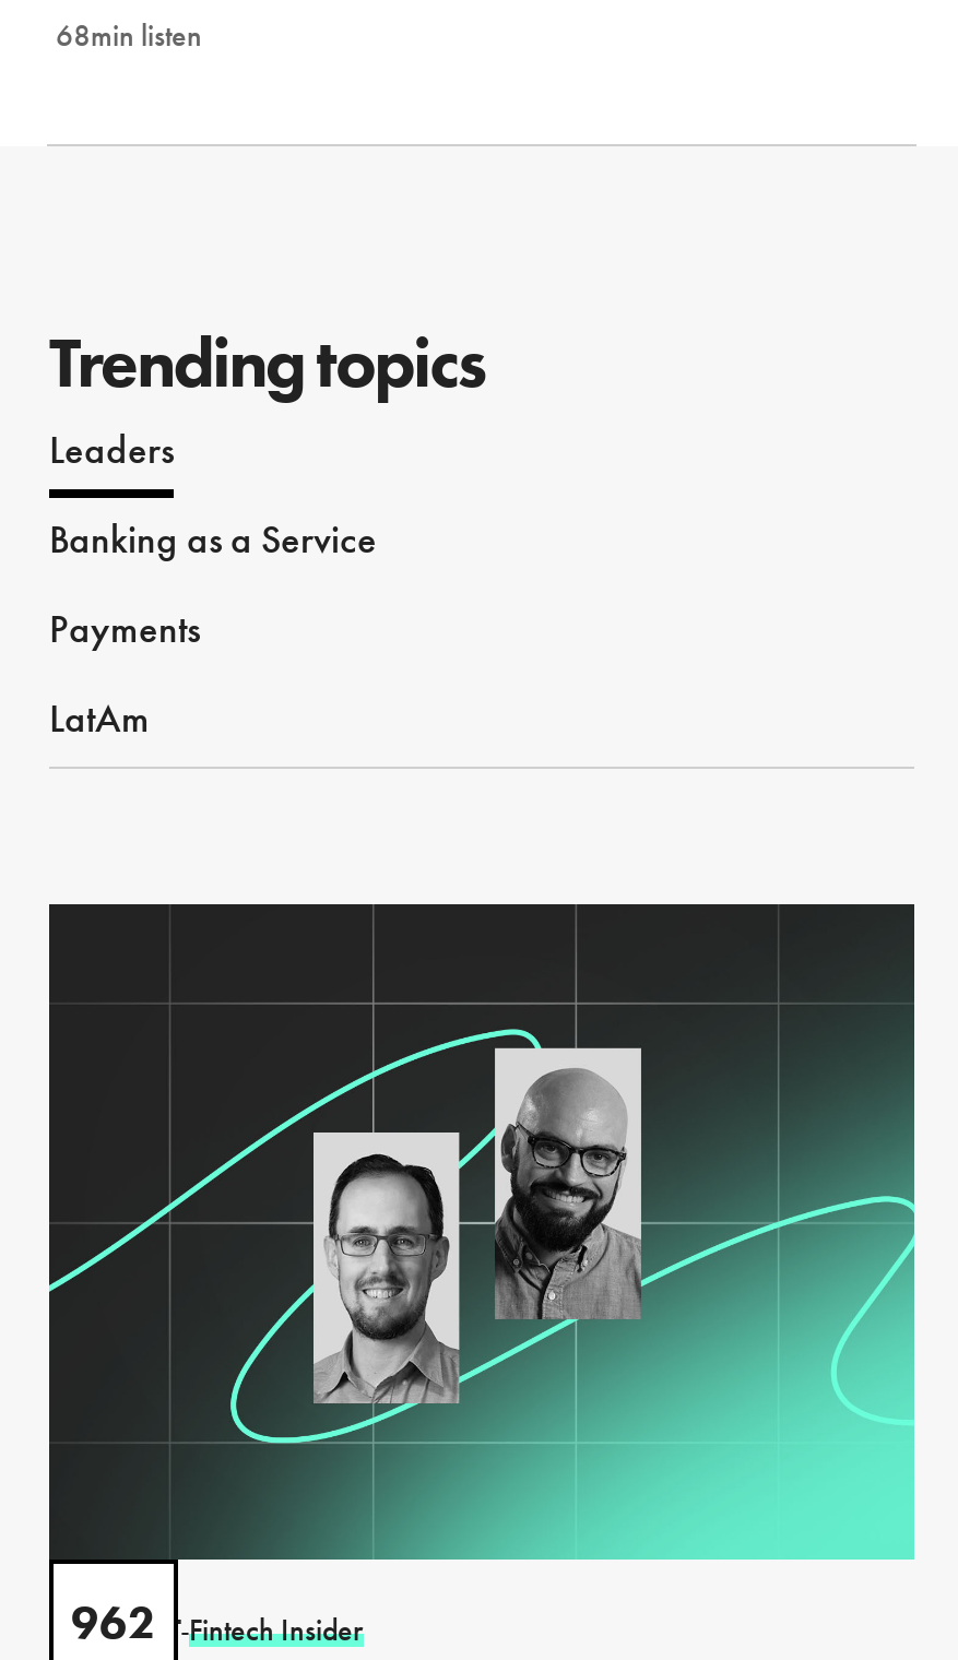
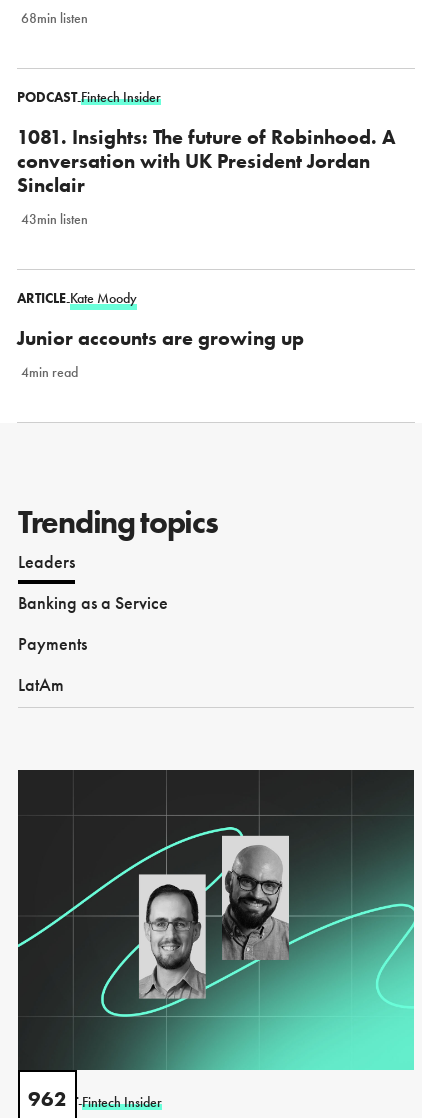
none -> [17,88,396,228] PODCAST -Fintech Insider | 1081. Insights: The future of Robinhood. A | conversation with UK President Jordan | Sinclair | 43min listen
none -> [17,289,304,381] ARTICLE-Kate Moody | Junior accounts are growing up | 4min read

